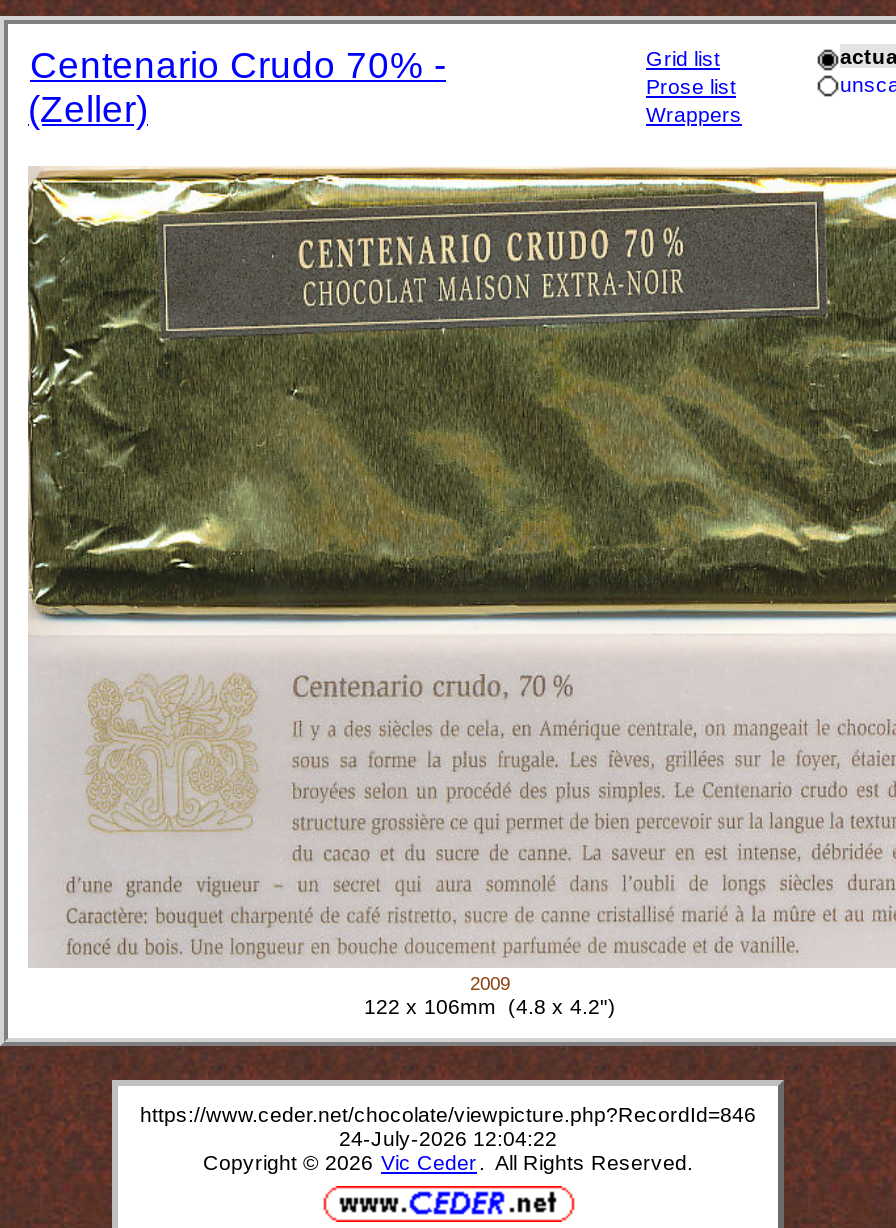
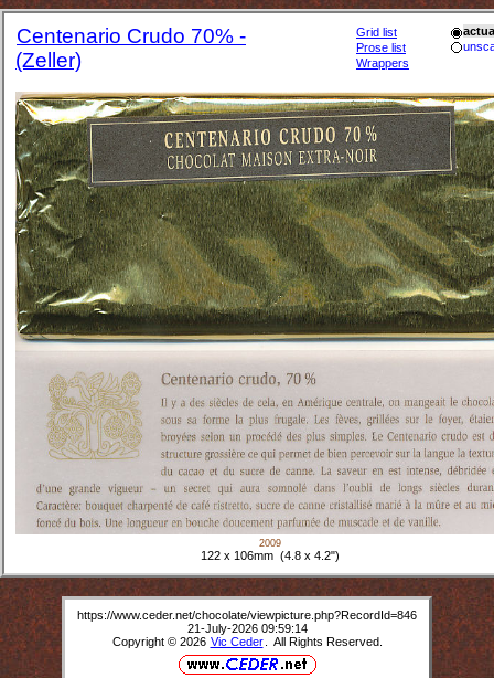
[339,1125,557,1149] 24-July-2026 12:04:22 -> [187,621,307,635] 21-July-2026 09:59:14

